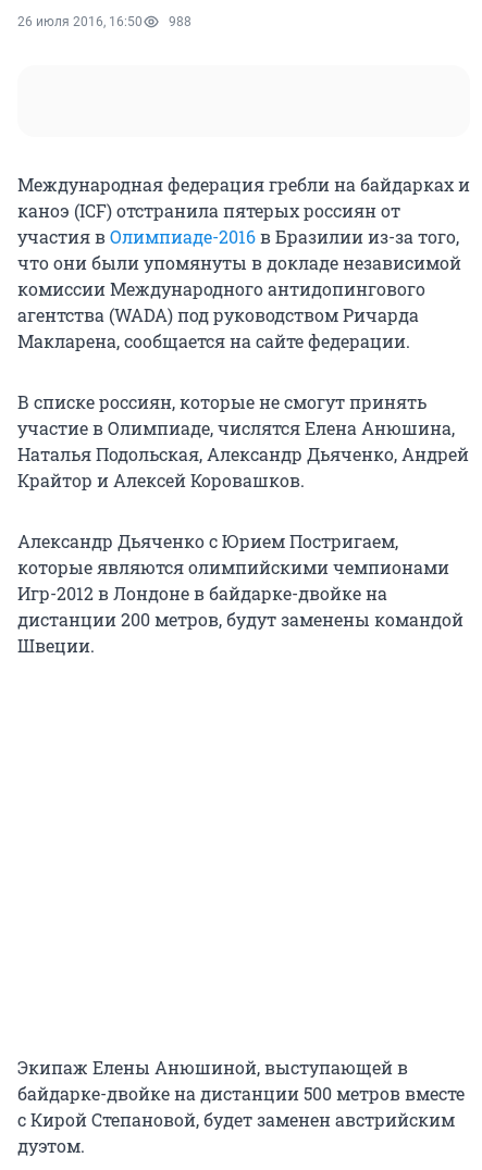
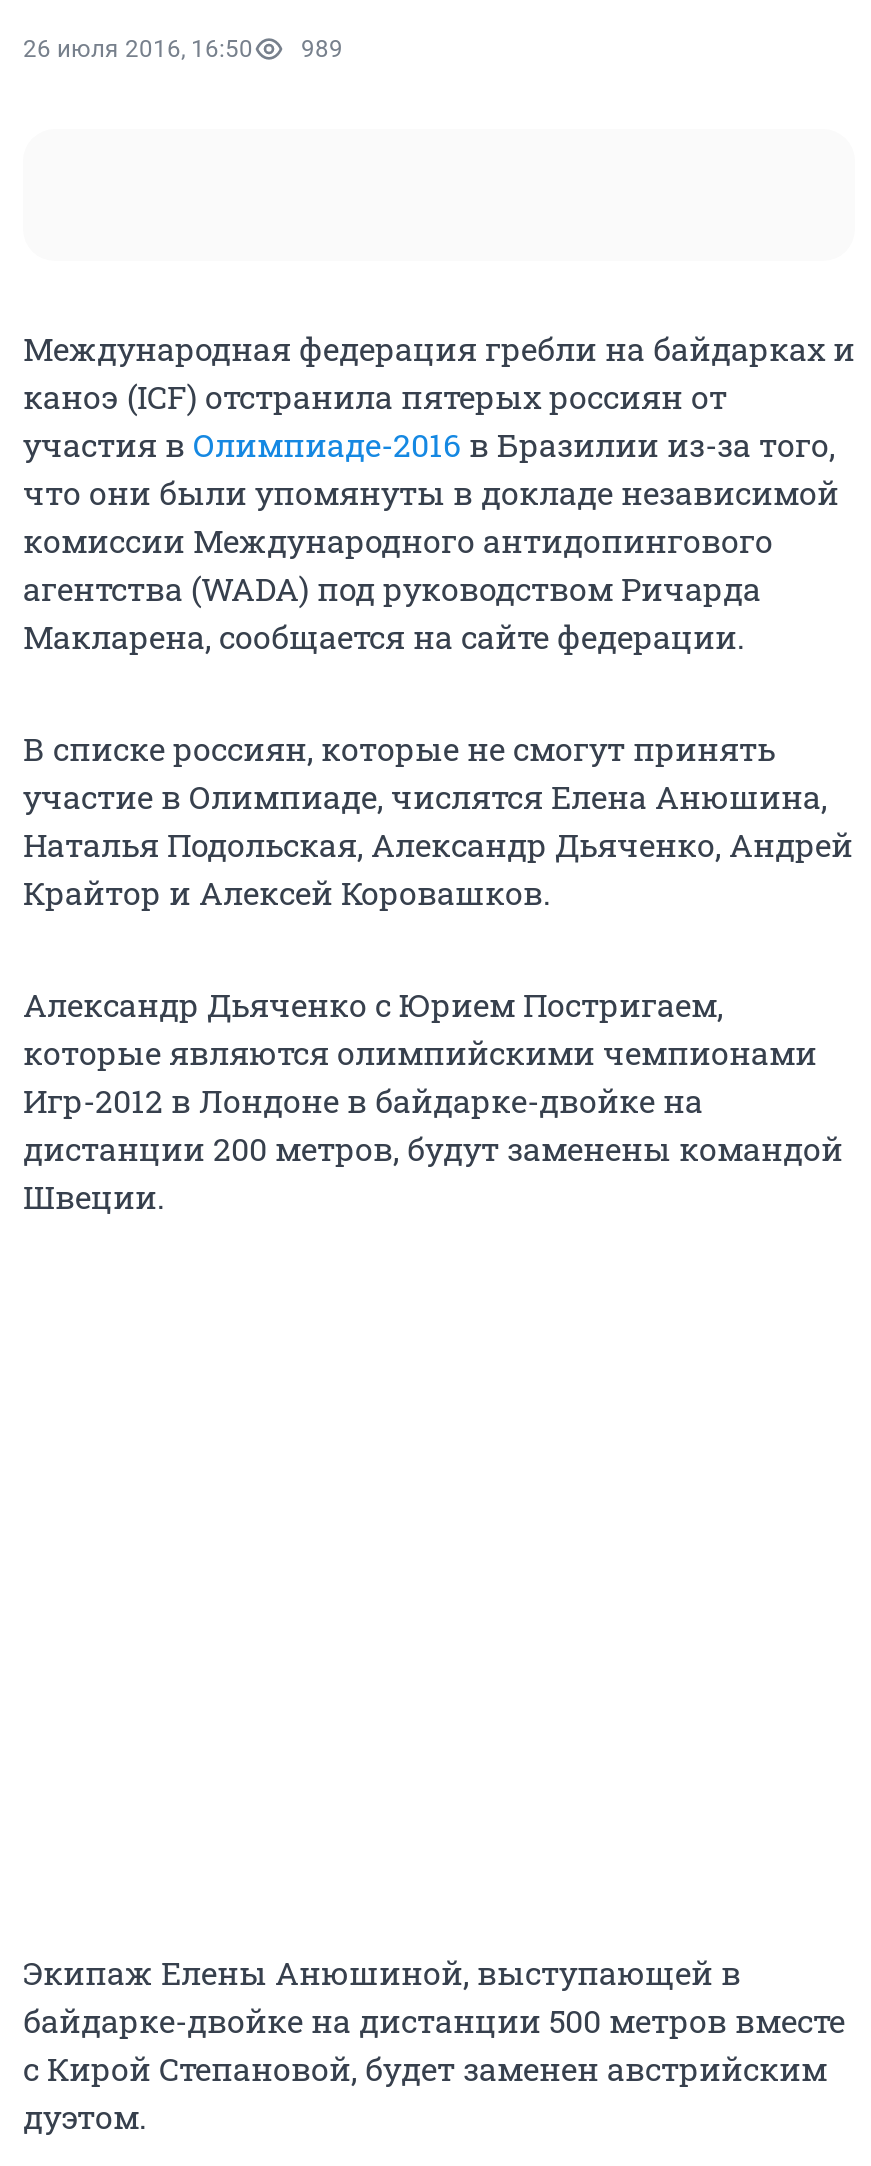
[17,14,191,29] 26 июля 2016, 16:50 988 -> [23,35,343,63] 26 июля 2016, 16:50 989

